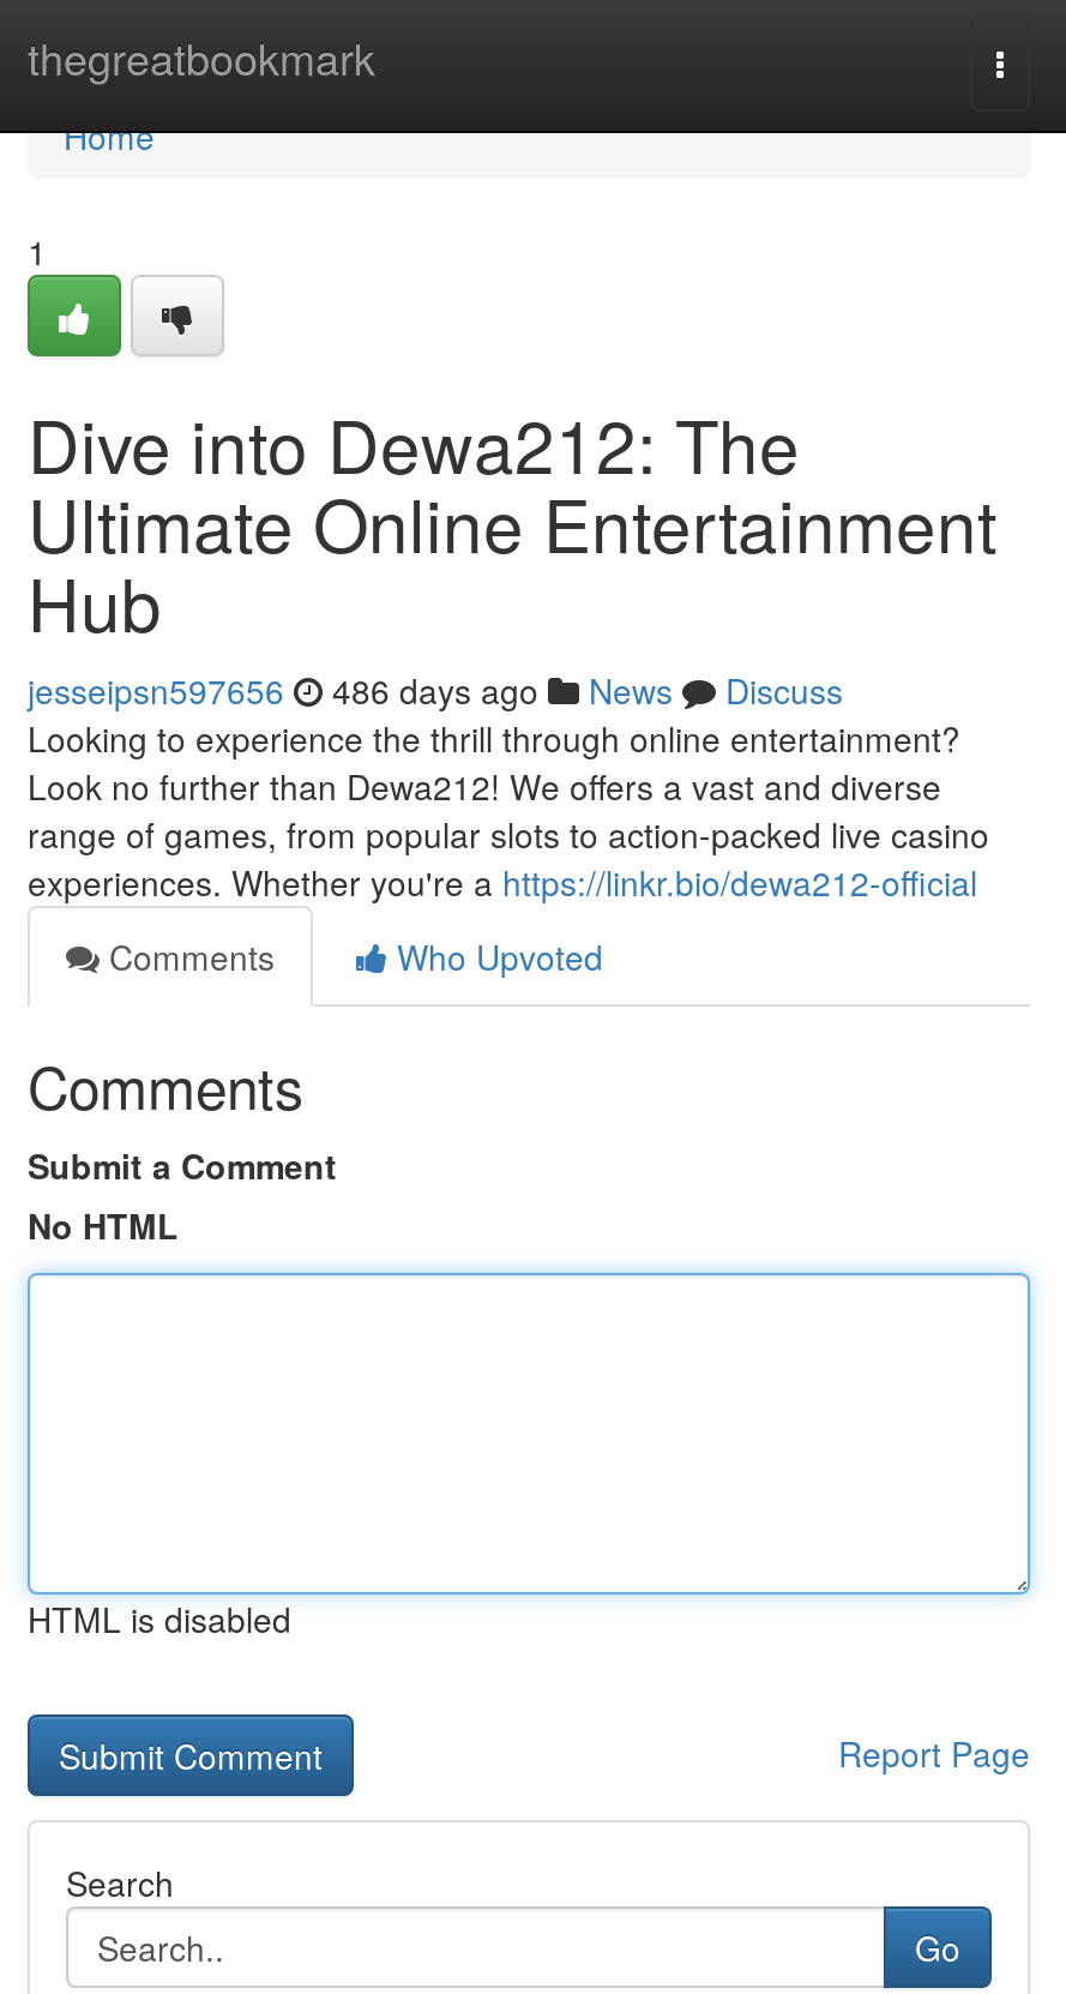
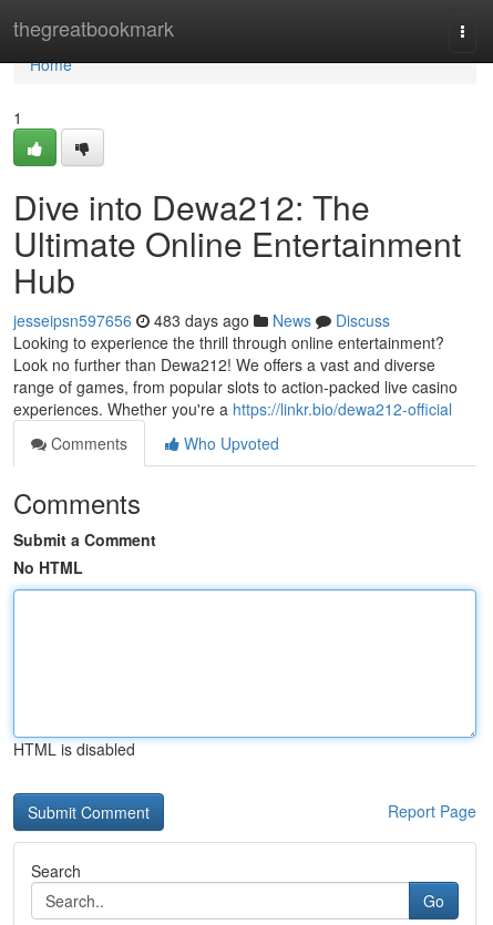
[28,666,843,714] jesseipsn597656 486 days ago News Discuss -> [13,309,390,331] jesseipsn597656 483 days ago News Discuss

